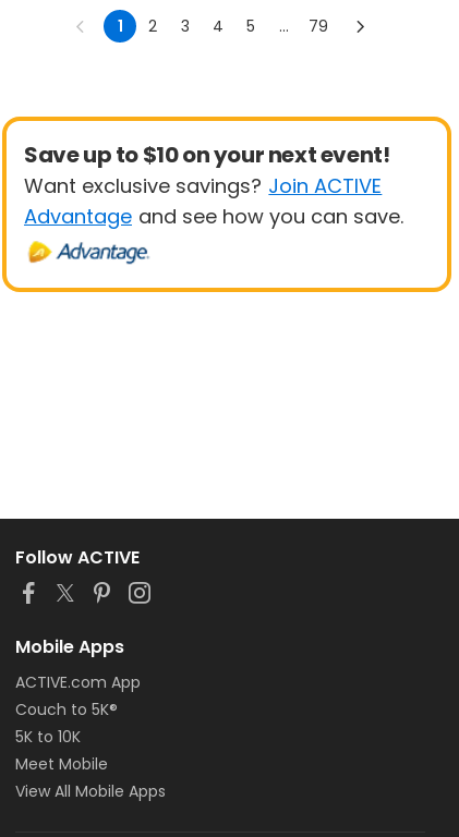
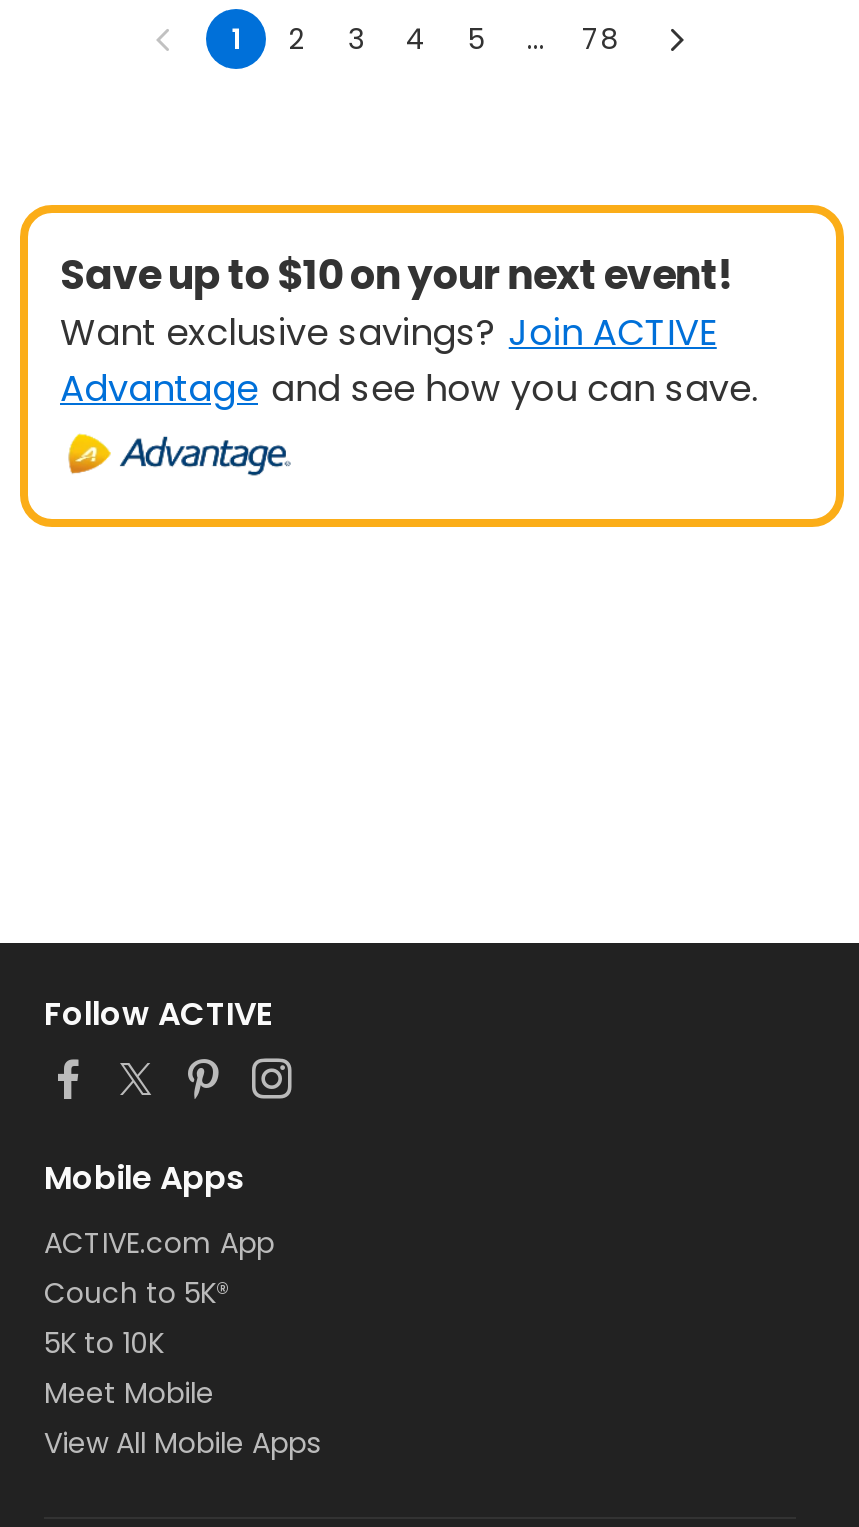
[309,15,328,37] 79 -> [582,19,618,59] 78

